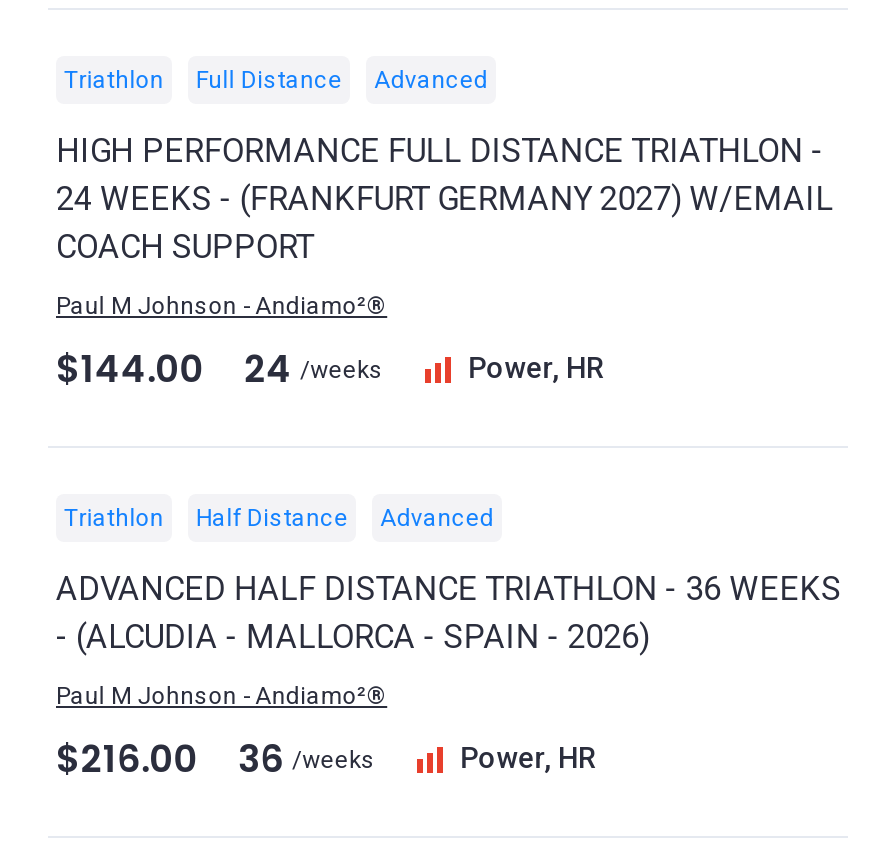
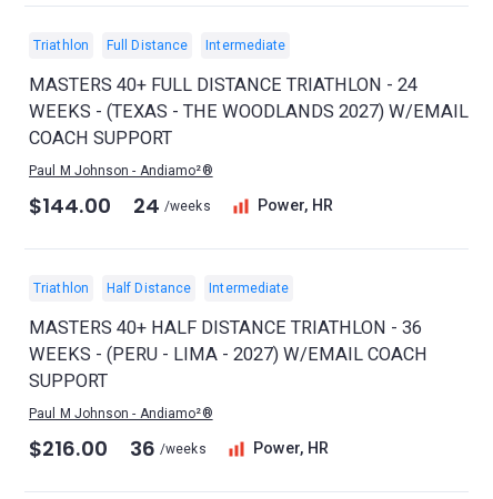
[374,66,488,94] Advanced -> [206,38,286,53] Intermediate
[56,132,833,218] HIGH PERFORMANCE FULL DISTANCE TRIATHLON - | 24 WEEKS - (FRANKFURT GERMANY 2027) W/EMAIL -> [29,74,468,122] MASTERS 40+ FULL DISTANCE TRIATHLON - 24 | WEEKS - (TEXAS - THE WOODLANDS 2027) W/EMAIL
[380,504,494,532] Advanced -> [209,281,289,296] Intermediate
[56,570,841,656] ADVANCED HALF DISTANCE TRIATHLON - 36 WEEKS | - (ALCUDIA - MALLORCA - SPAIN - 2026) -> [29,317,427,391] MASTERS 40+ HALF DISTANCE TRIATHLON - 36 | WEEKS - (PERU - LIMA - 2027) W/EMAIL COACH | SUPPORT

